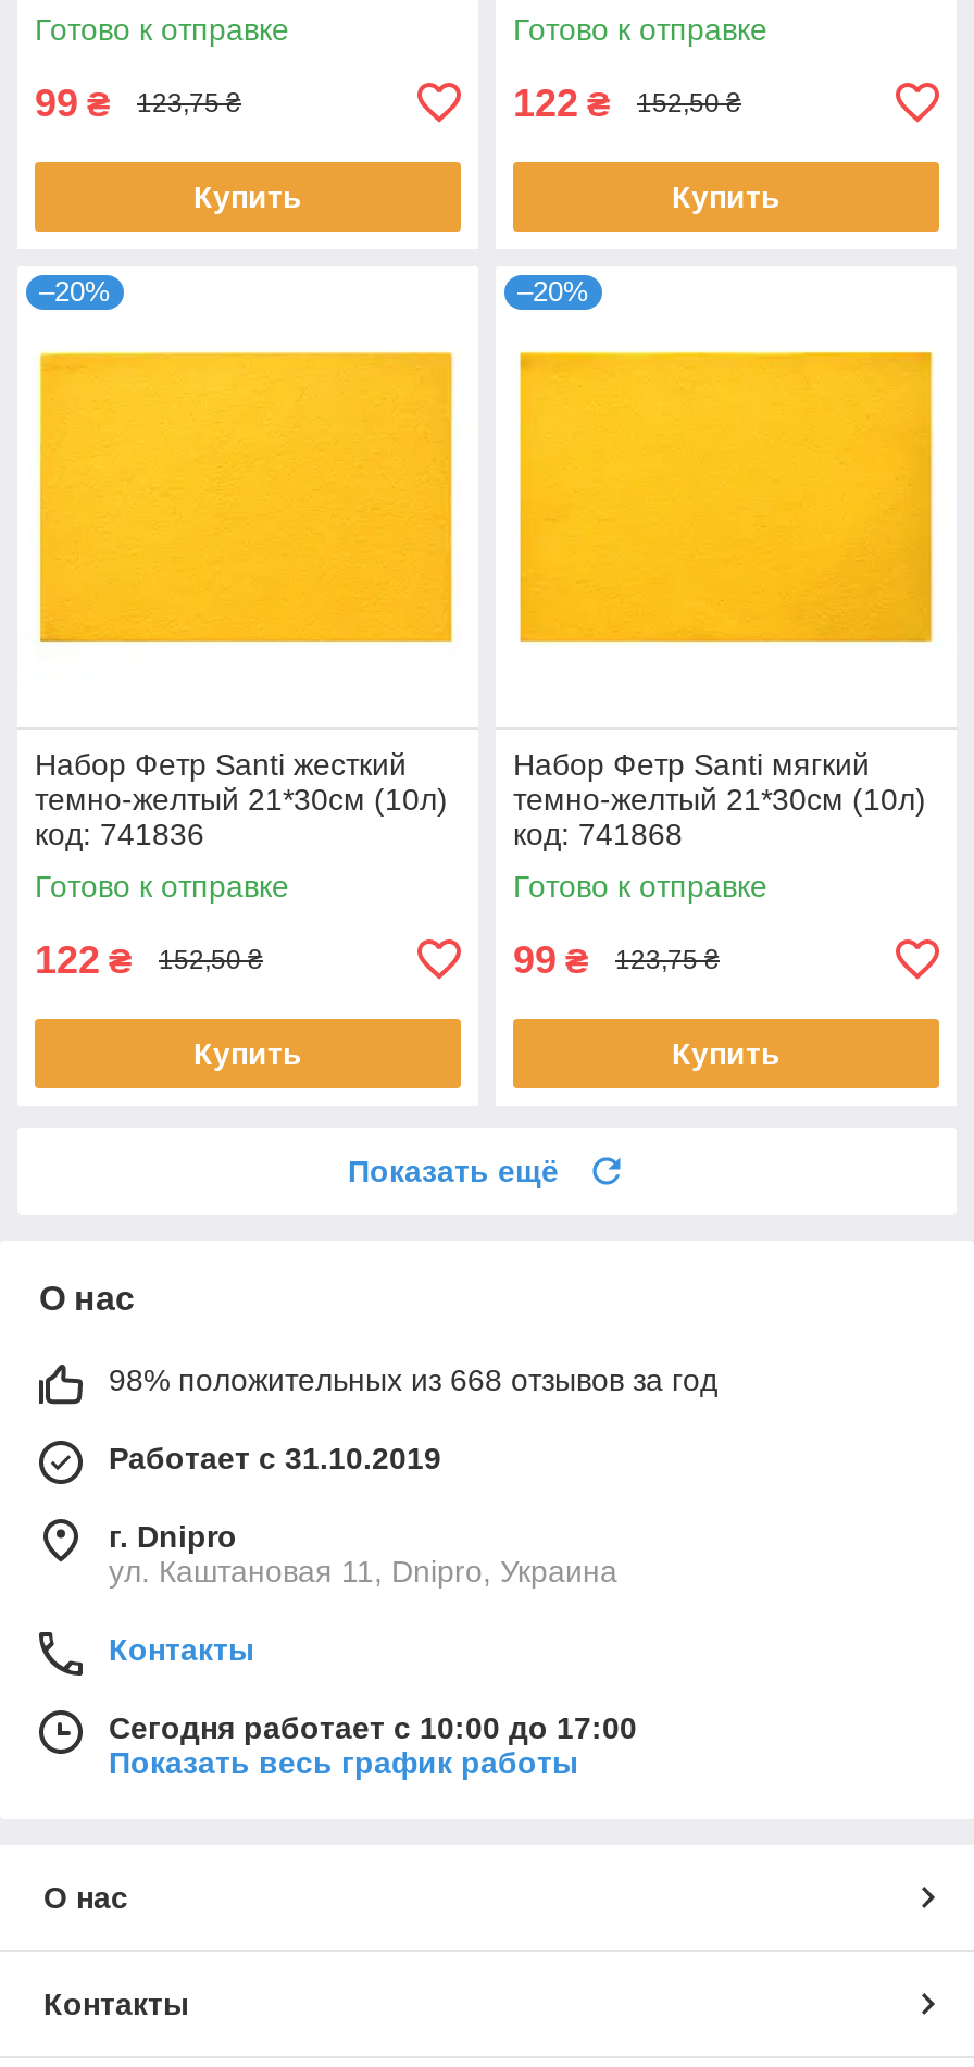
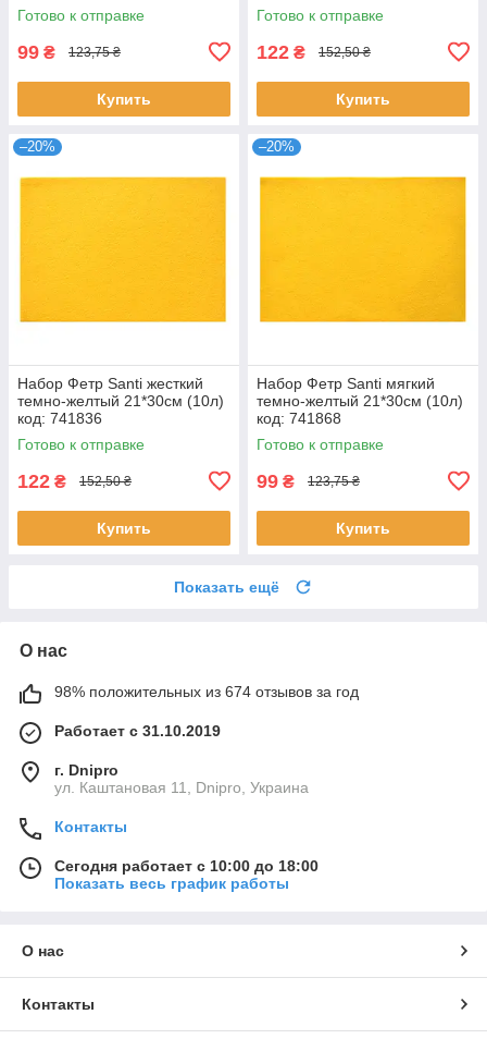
[109,1362,717,1397] 98% положительных из 668 отзывов за год -> [54,683,359,700] 98% положительных из 674 отзывов за год
[109,1710,637,1745] Сегодня работает с 10:00 до 17:00 -> [54,857,319,874] Сегодня работает с 10:00 до 18:00

